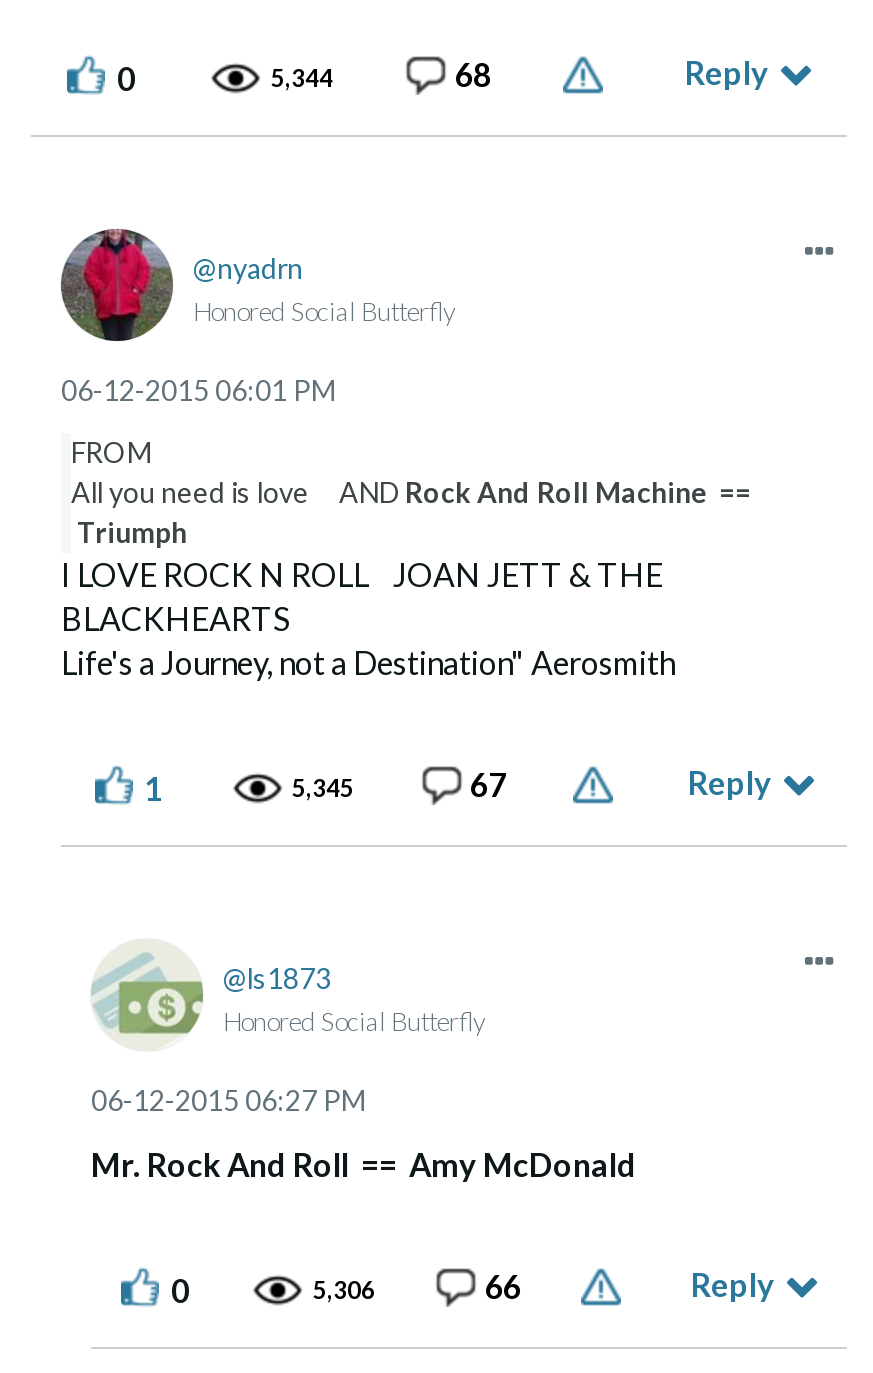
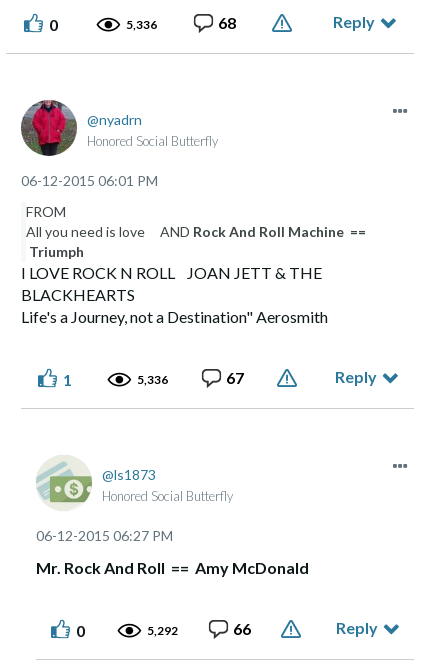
[271,62,333,92] 5,344 -> [126,17,157,32] 5,336
[292,772,354,802] 5,345 -> [136,372,167,387] 5,336
[313,1274,375,1304] 5,306 -> [147,623,178,638] 5,292

